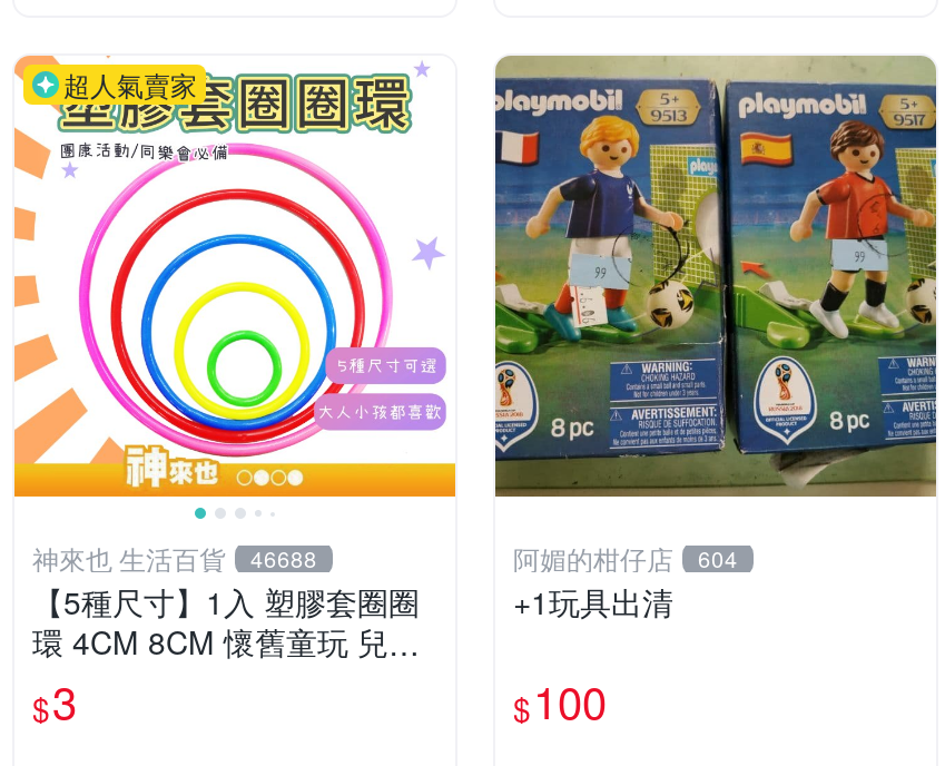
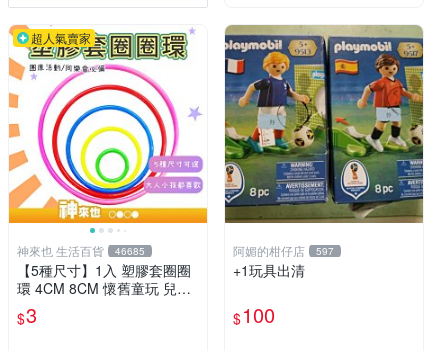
[32,540,317,577] 神來也 生活百貨 46688 -> [17,242,145,259] 神來也 生活百貨 46685
[513,540,738,577] 阿媚的柑仔店 604 -> [233,242,334,259] 阿媚的柑仔店 597

